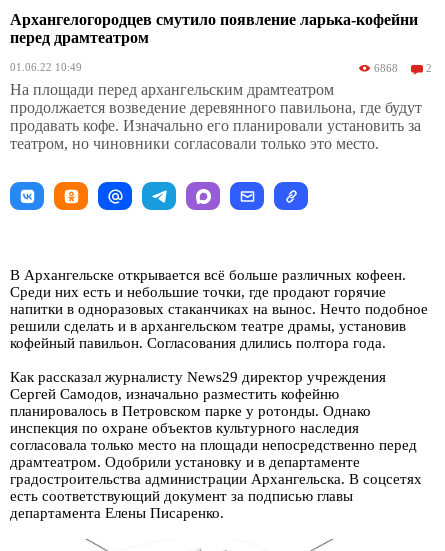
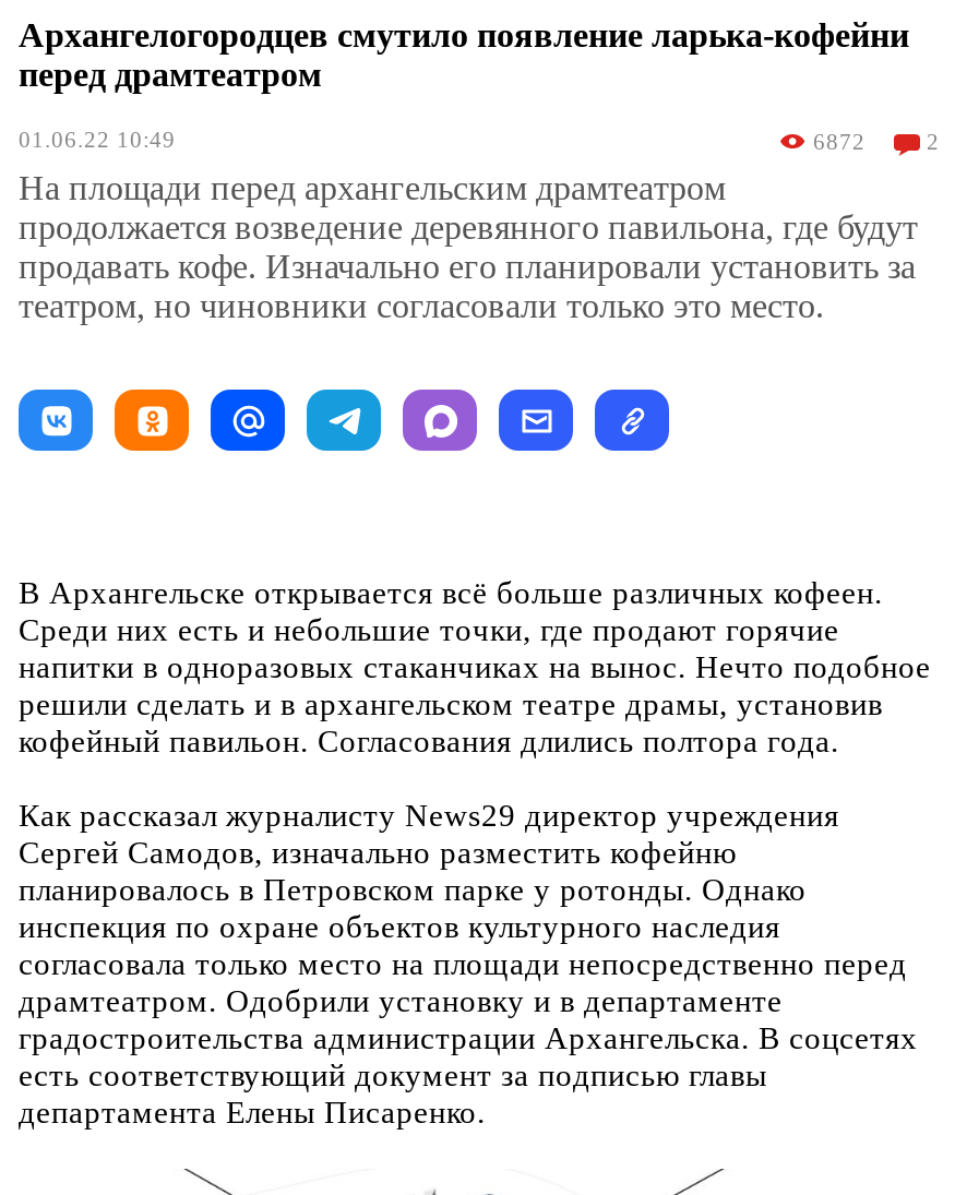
[371,63,432,74] 6868 2 -> [807,130,940,154] 6872 2

